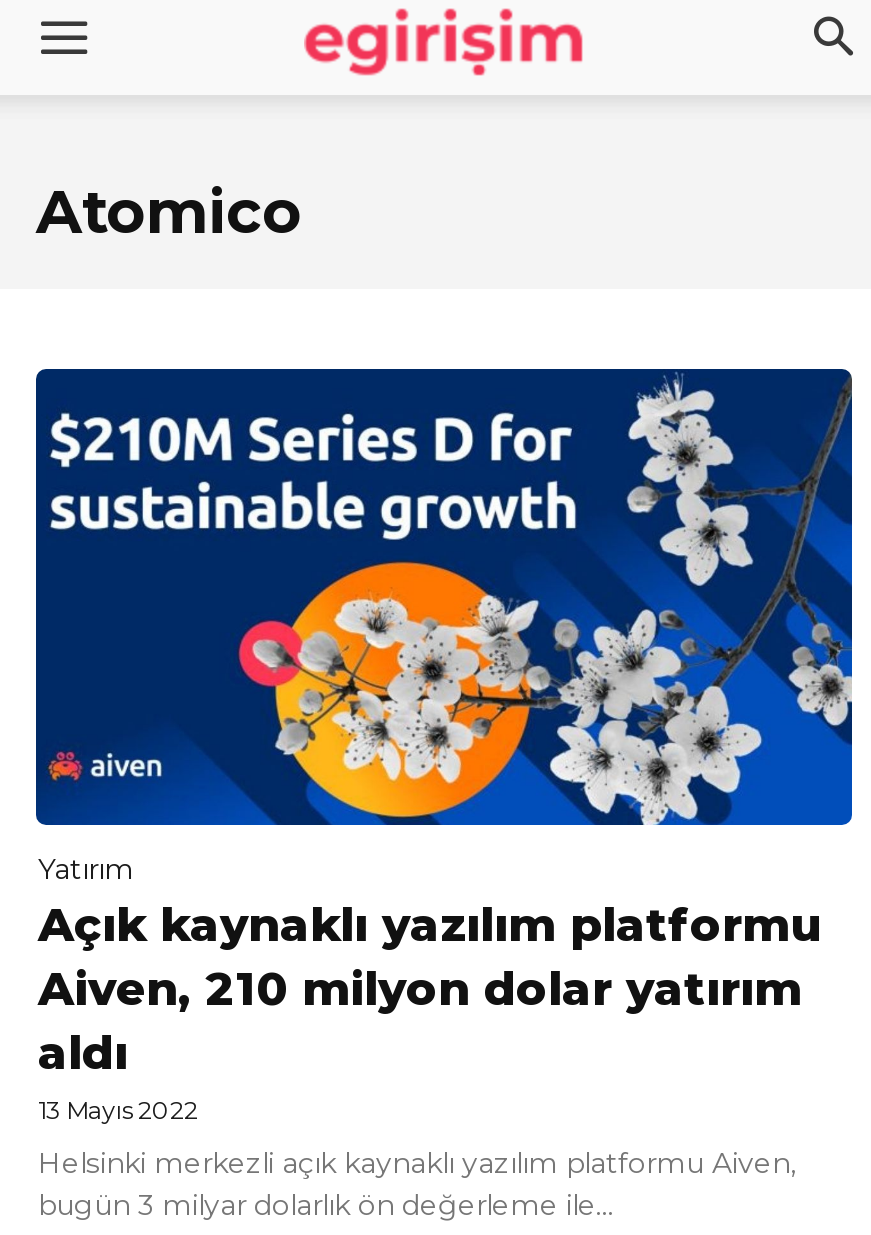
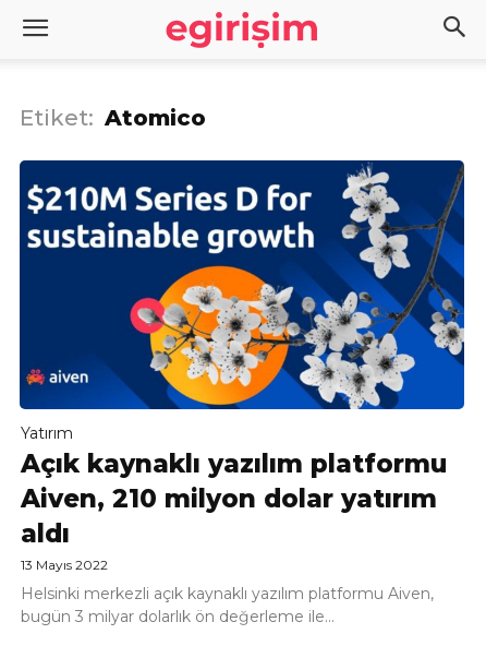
[36,175,302,249] Atomico -> [20,105,206,131] Etiket: Atomico

